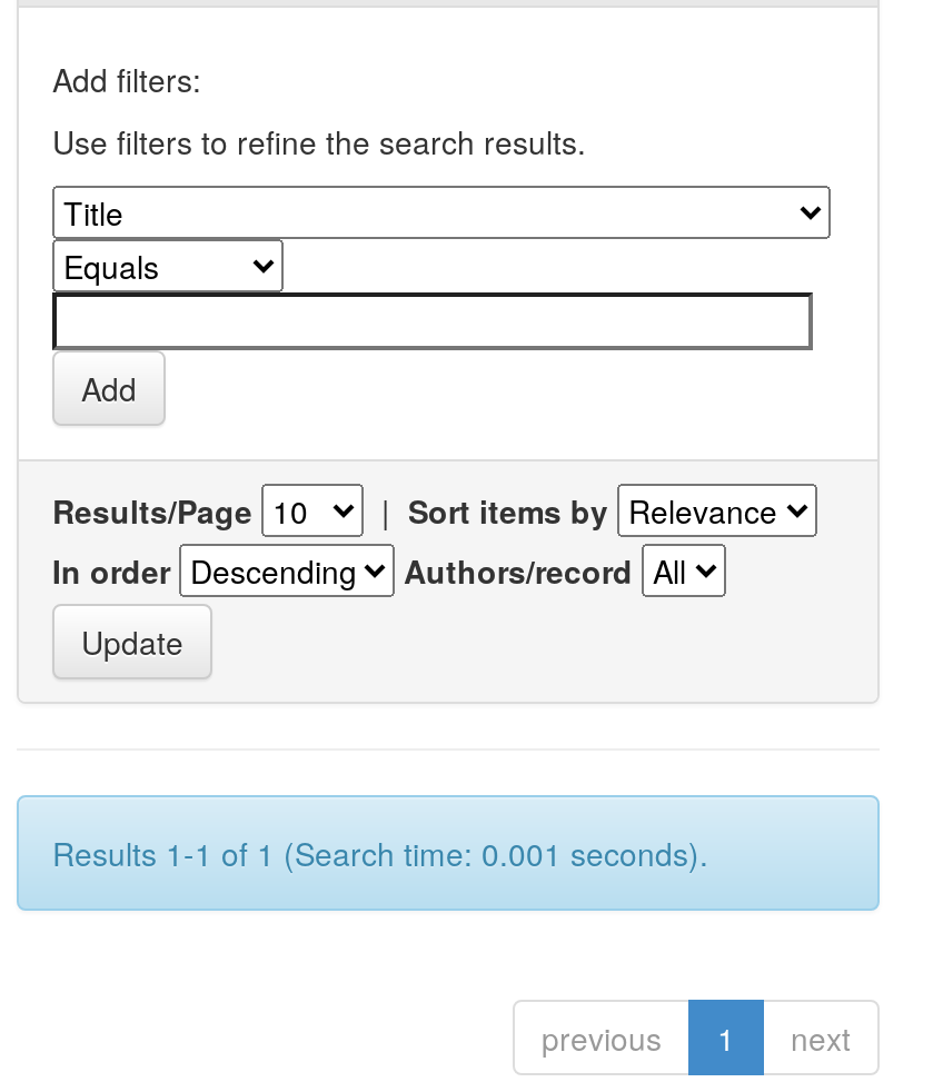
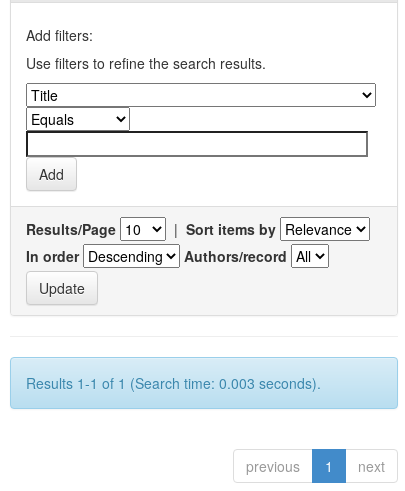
[52,831,708,875] Results 1-1 of 1 (Search time: 0.001 seconds). -> [26,373,321,393] Results 1-1 of 1 (Search time: 0.003 seconds).

